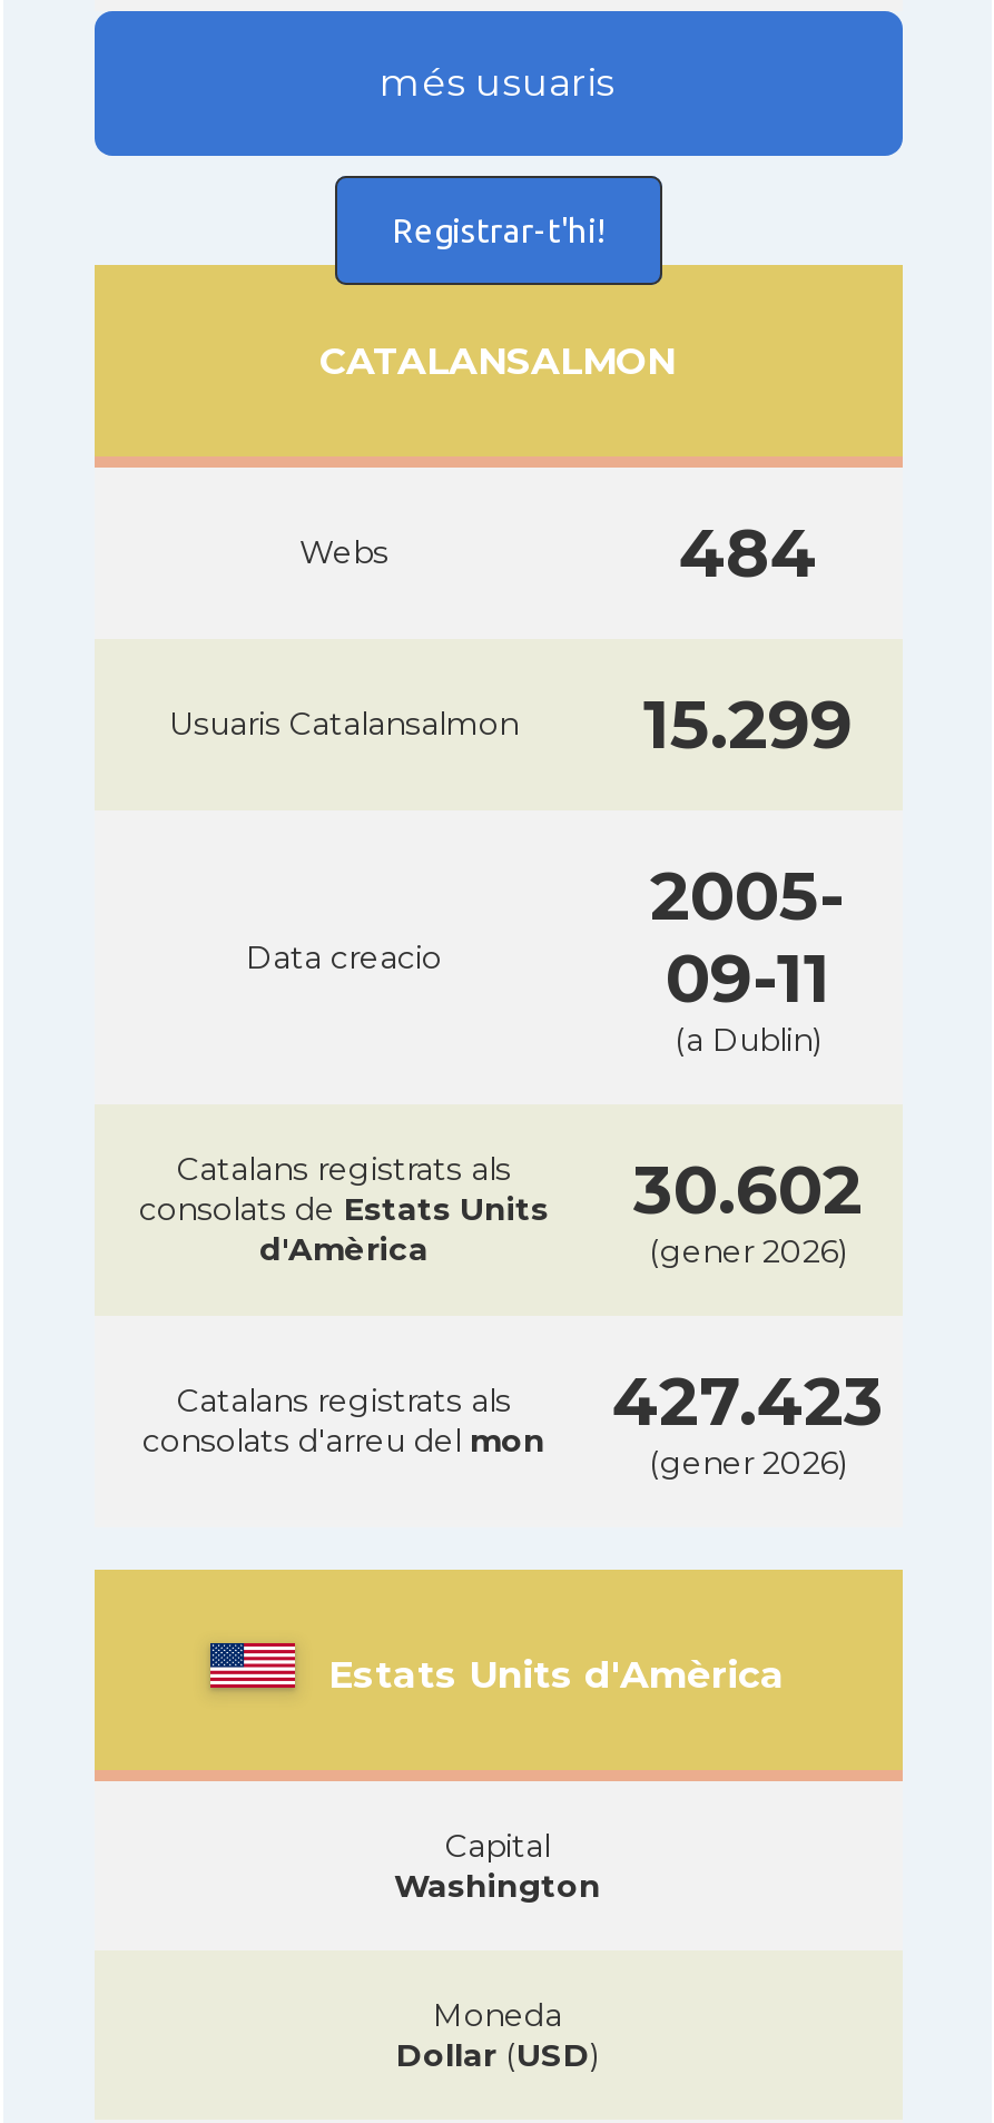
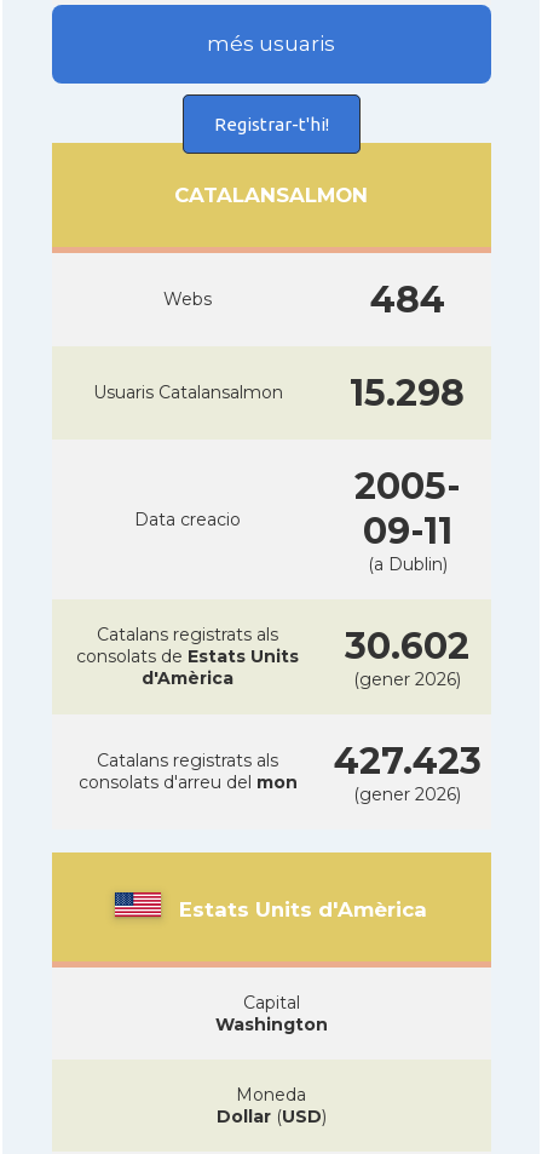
[643,683,853,765] 15.299 -> [350,370,465,415] 15.298

